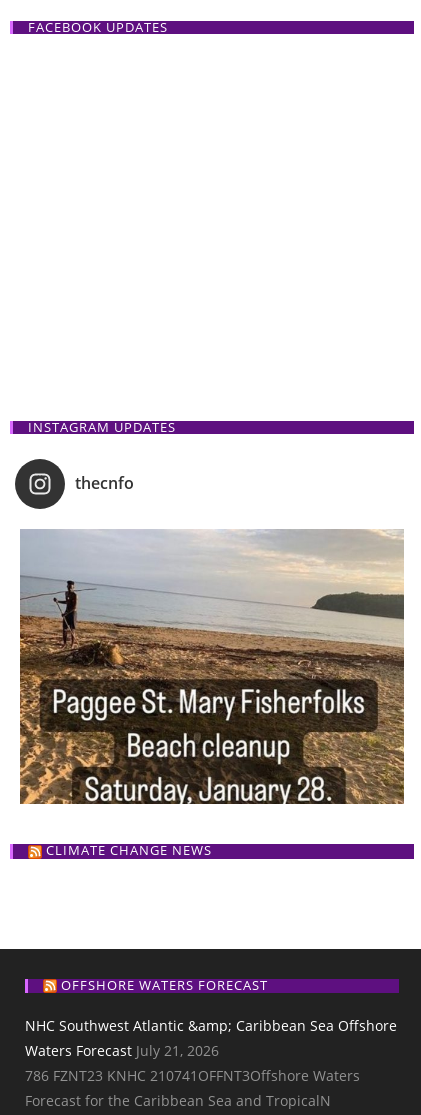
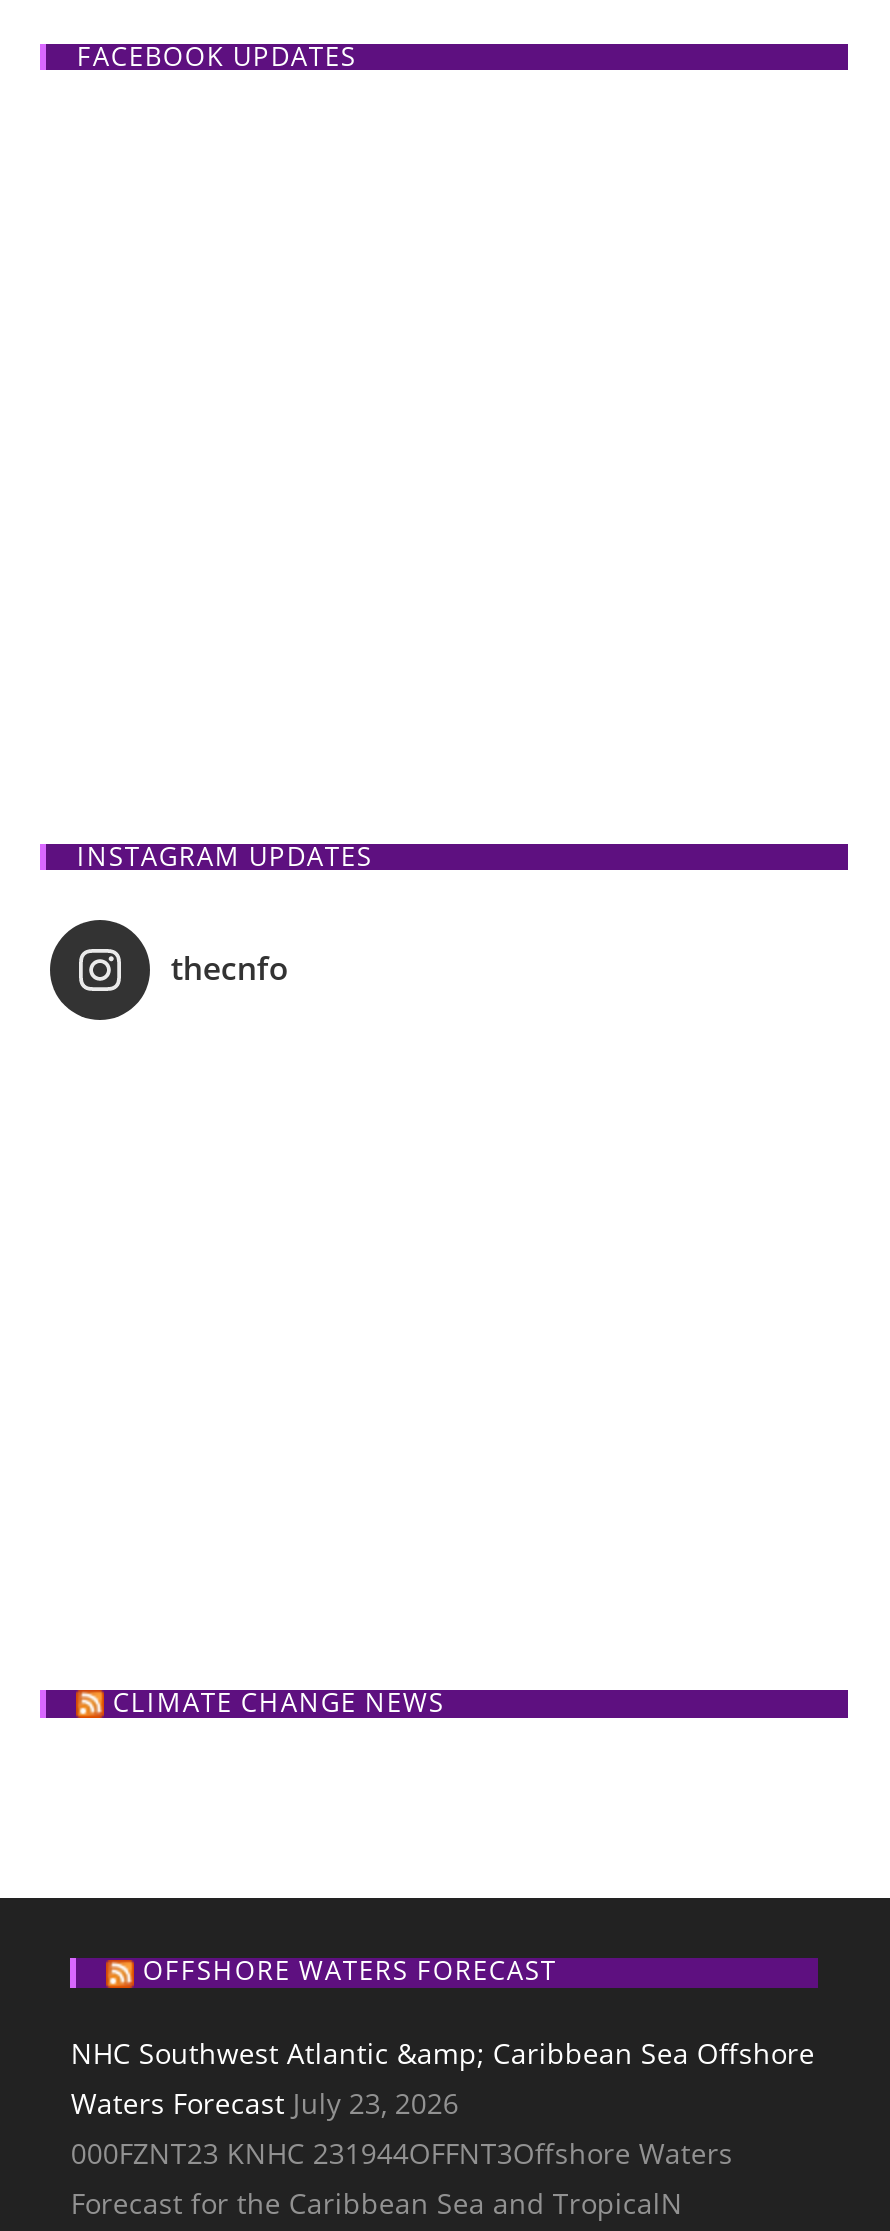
[19,529,405,805] [image] -> none
[25,1041,360,1085] Waters Forecast July 21, 2026 | 786 FZNT23 KNHC 210741OFFNT3Offshore Waters -> [71,2084,733,2172] Waters Forecast July 23, 2026 | 000FZNT23 KNHC 231944OFFNT3Offshore Waters

